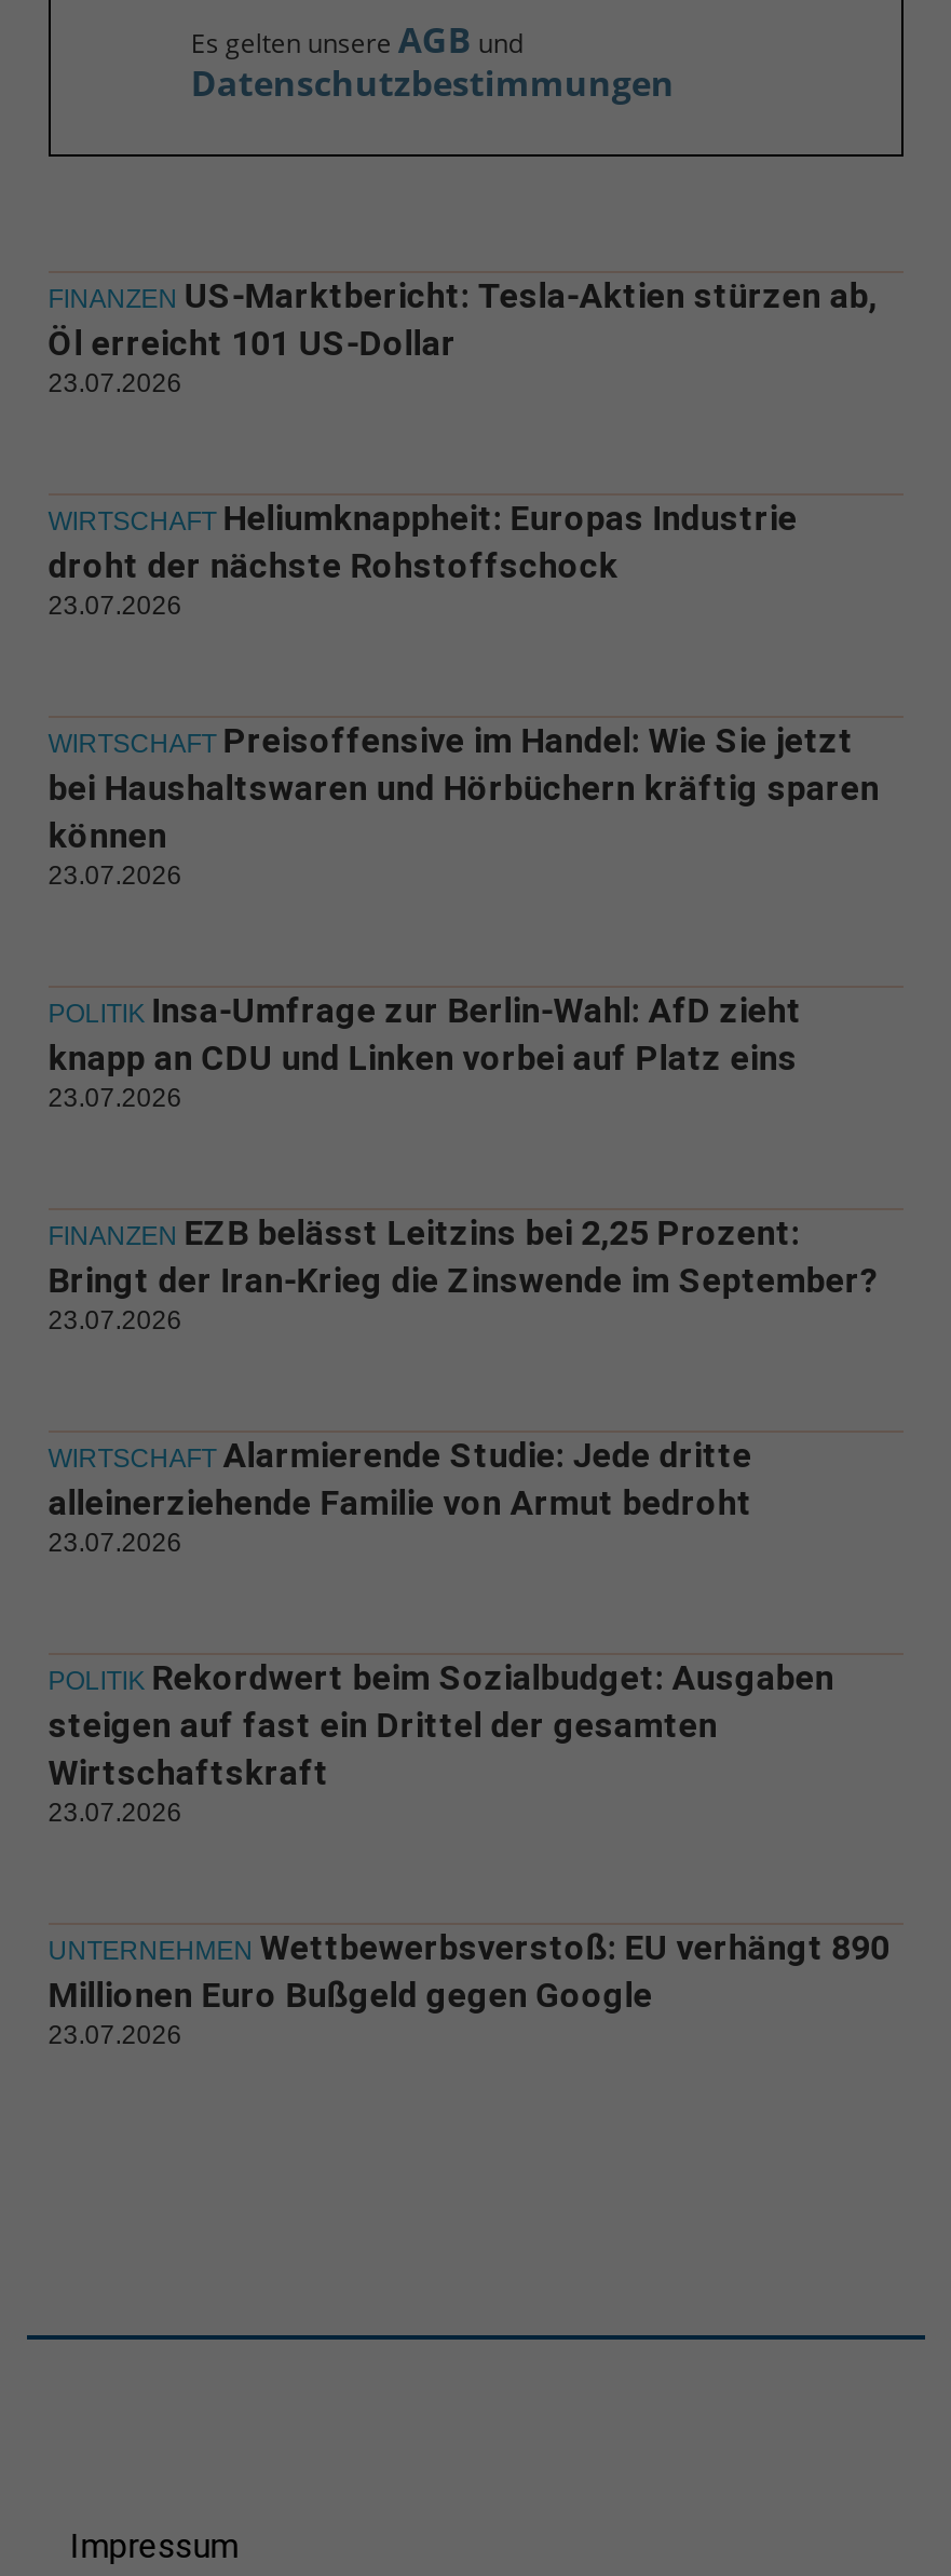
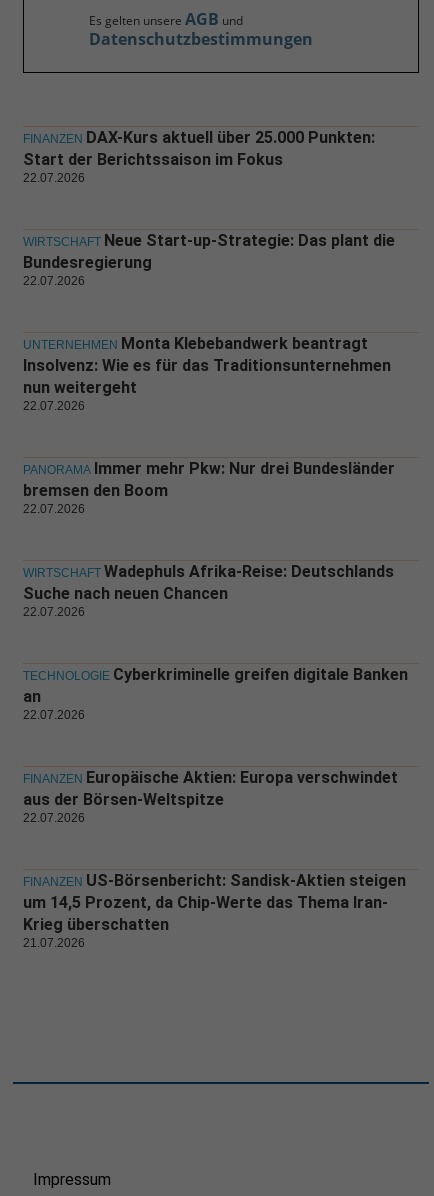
[48,276,877,399] FINANZEN US-Marktbericht: Tesla-Aktien stürzen ab, | Öl erreicht 101 US-Dollar | 23.07.2026 -> [23,128,375,185] FINANZEN DAX-Kurs aktuell über 25.000 Punkten: | Start der Berichtssaison im Fokus | 22.07.2026
[48,498,797,621] WIRTSCHAFT Heliumknappheit: Europas Industrie | droht der nächste Rohstoffschock | 23.07.2026 -> [23,231,395,288] WIRTSCHAFT Neue Start-up-Strategie: Das plant die | Bundesregierung | 22.07.2026
[48,721,879,891] WIRTSCHAFT Preisoffensive im Handel: Wie Sie jetzt | bei Haushaltswaren und Hörbüchern kräftig sparen | können | 23.07.2026 -> [23,334,391,413] UNTERNEHMEN Monta Klebebandwerk beantragt | Insolvenz: Wie es für das Traditionsunternehmen | nun weitergeht | 22.07.2026
[48,990,801,1114] POLITIK Insa-Umfrage zur Berlin-Wahl: AfD zieht | knapp an CDU und Linken vorbei auf Platz eins | 23.07.2026 -> [23,459,395,516] PANORAMA Immer mehr Pkw: Nur drei Bundesländer | bremsen den Boom | 22.07.2026
[48,1213,879,1336] FINANZEN EZB belässt Leitzins bei 2,25 Prozent: | Bringt der Iran-Krieg die Zinswende im September? | 23.07.2026 -> [23,562,394,619] WIRTSCHAFT Wadephuls Afrika-Reise: Deutschlands | Suche nach neuen Chancen | 22.07.2026
[48,1435,752,1558] WIRTSCHAFT Alarmierende Studie: Jede dritte | alleinerziehende Familie von Armut bedroht | 23.07.2026 -> [23,665,408,722] TECHNOLOGIE Cyberkriminelle greifen digitale Banken | an | 22.07.2026
[48,1658,834,1828] POLITIK Rekordwert beim Sozialbudget: Ausgaben | steigen auf fast ein Drittel der gesamten | Wirtschaftskraft | 23.07.2026 -> [23,768,398,825] FINANZEN Europäische Aktien: Europa verschwindet | aus der Börsen-Weltspitze | 22.07.2026
[48,1928,890,2051] UNTERNEHMEN Wettbewerbsverstoß: EU verhängt 890 | Millionen Euro Bußgeld gegen Google | 23.07.2026 -> [23,871,406,950] FINANZEN US-Börsenbericht: Sandisk-Aktien steigen | um 14,5 Prozent, da Chip-Werte das Thema Iran- | Krieg überschatten | 21.07.2026

